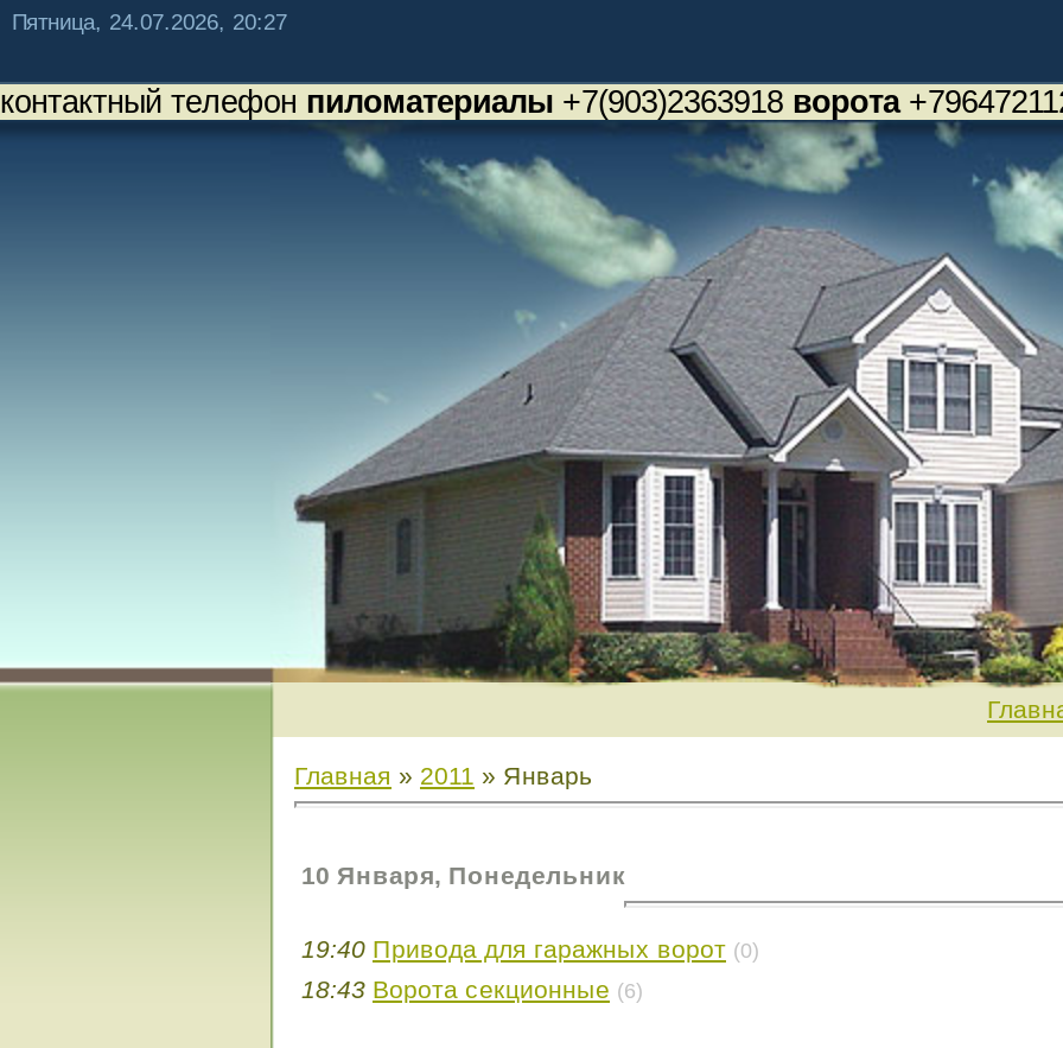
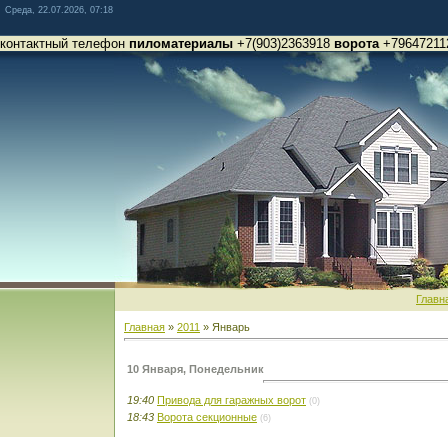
[12,11,287,34] Пятница, 24.07.2026, 20:27 -> [5,5,113,15] Среда, 22.07.2026, 07:18

